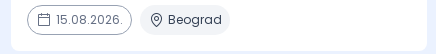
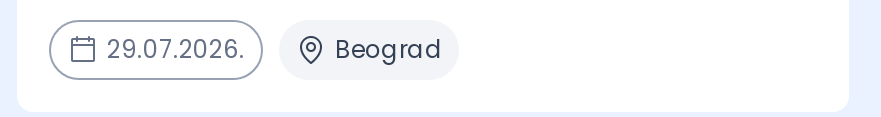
[56,11,123,28] 15.08.2026. -> [107,33,245,67] 29.07.2026.

